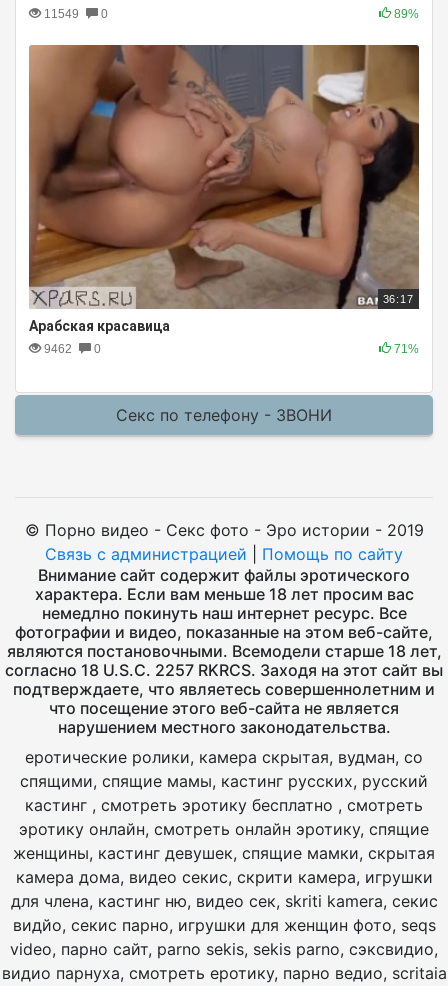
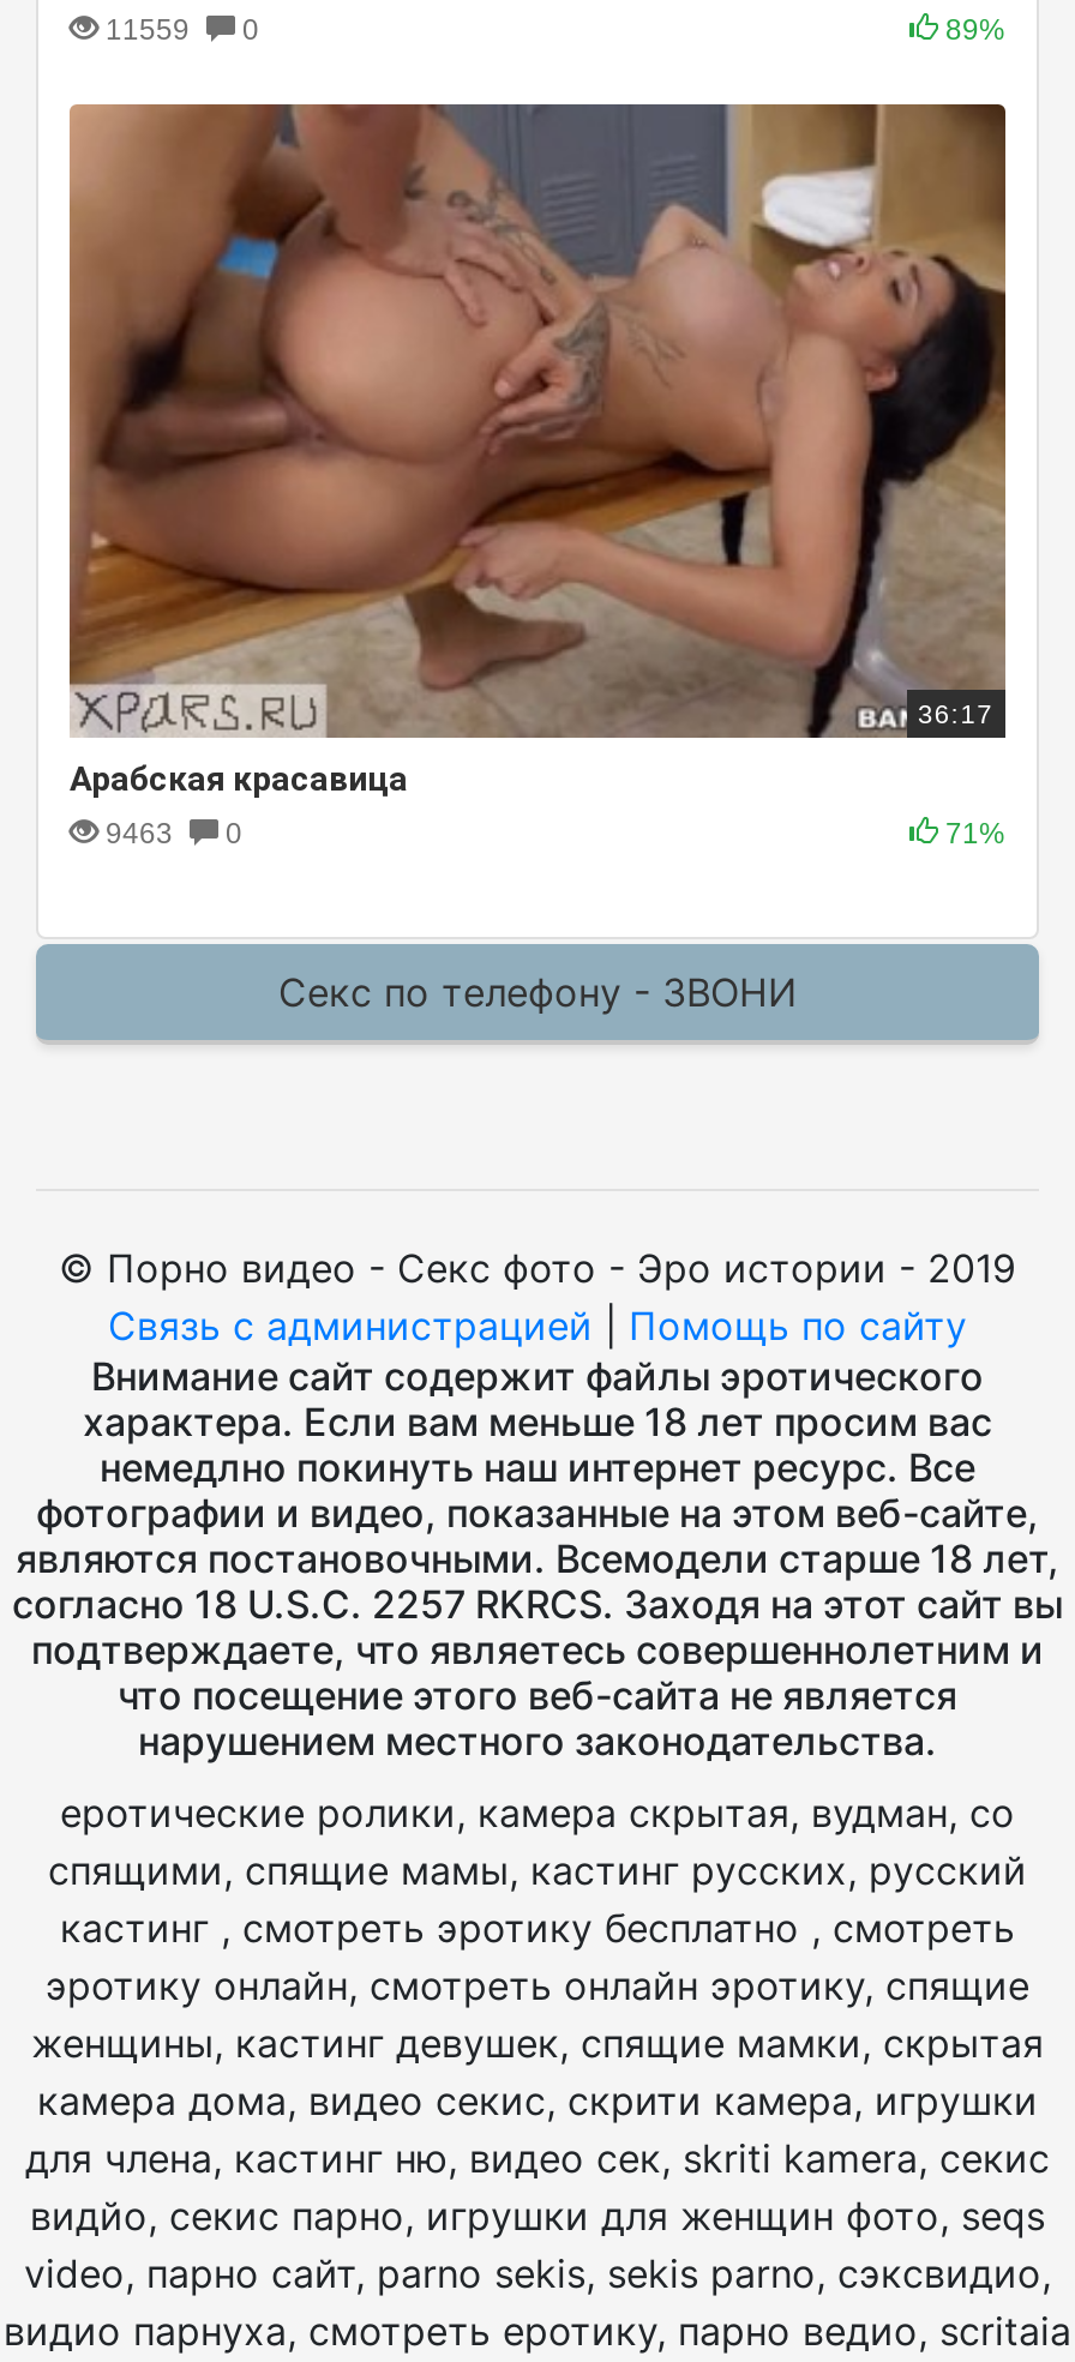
[41,7,108,21] 11549 0 -> [98,13,259,46] 11559 0
[41,342,101,356] 9462 0 -> [98,816,242,850] 9463 0

